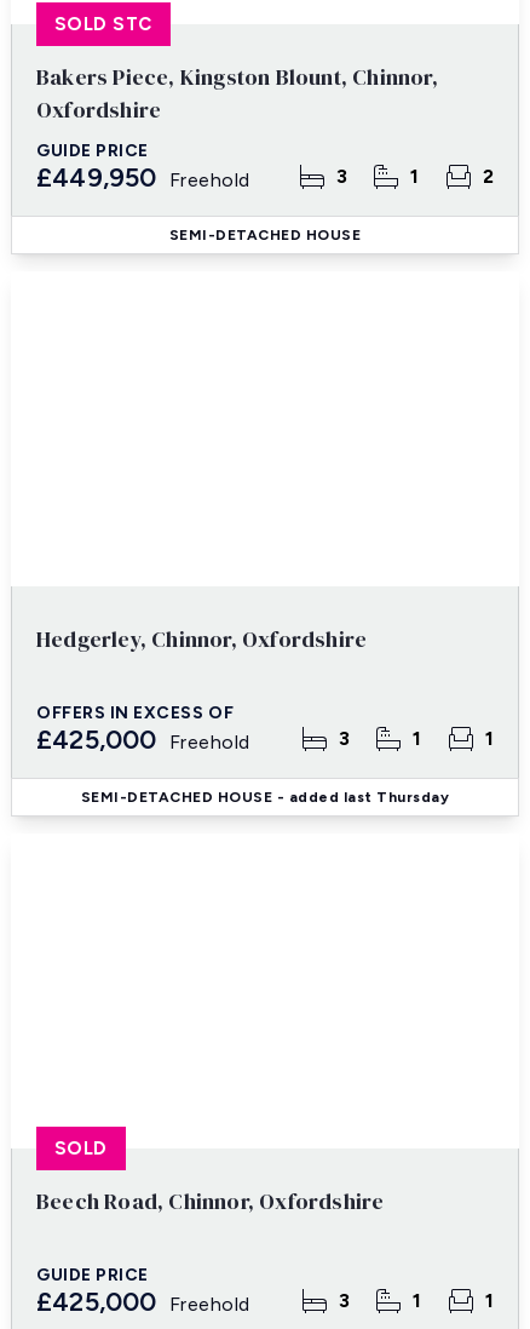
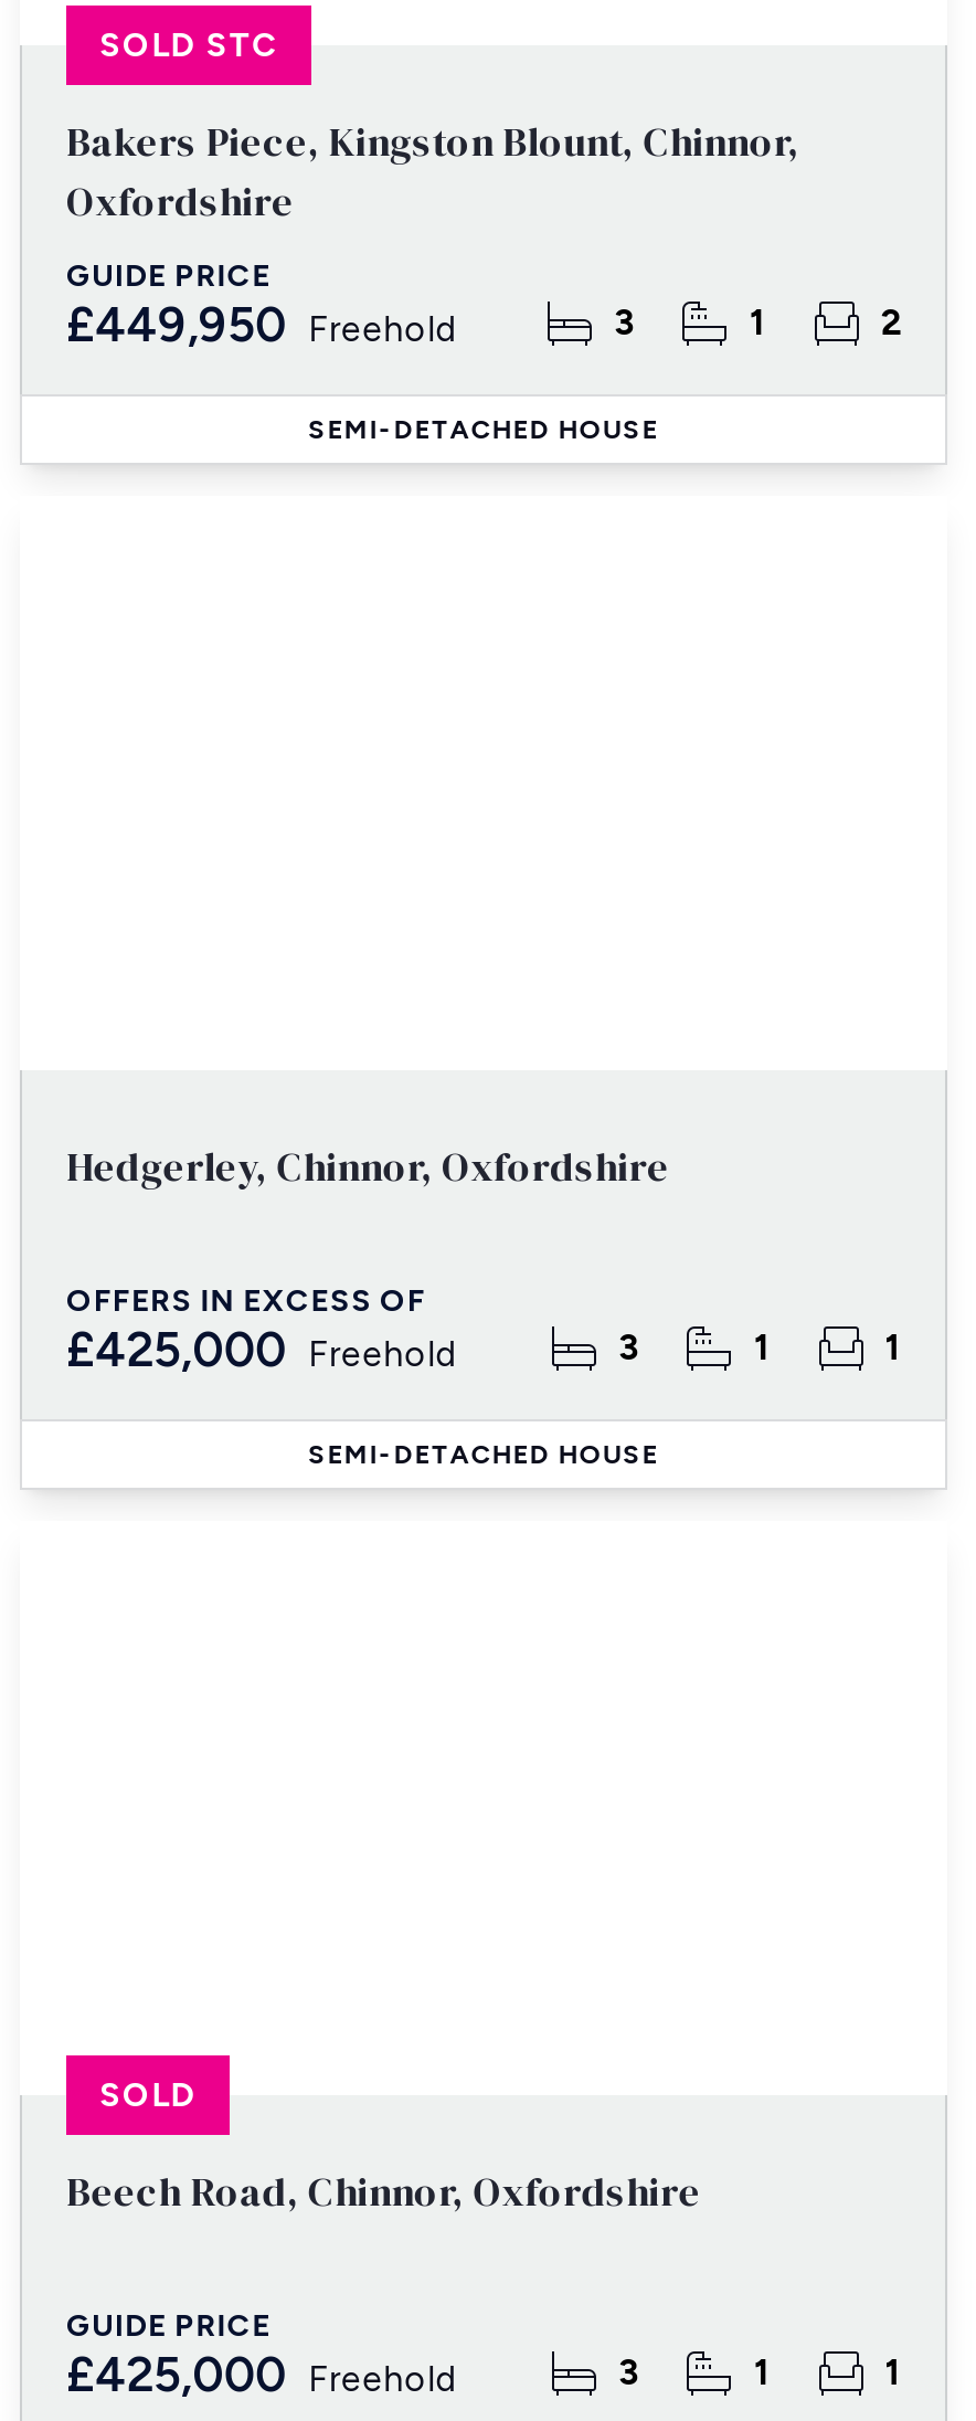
[81,788,449,805] SEMI-DETACHED HOUSE - added last Thursday -> [309,1438,658,1469] SEMI-DETACHED HOUSE

